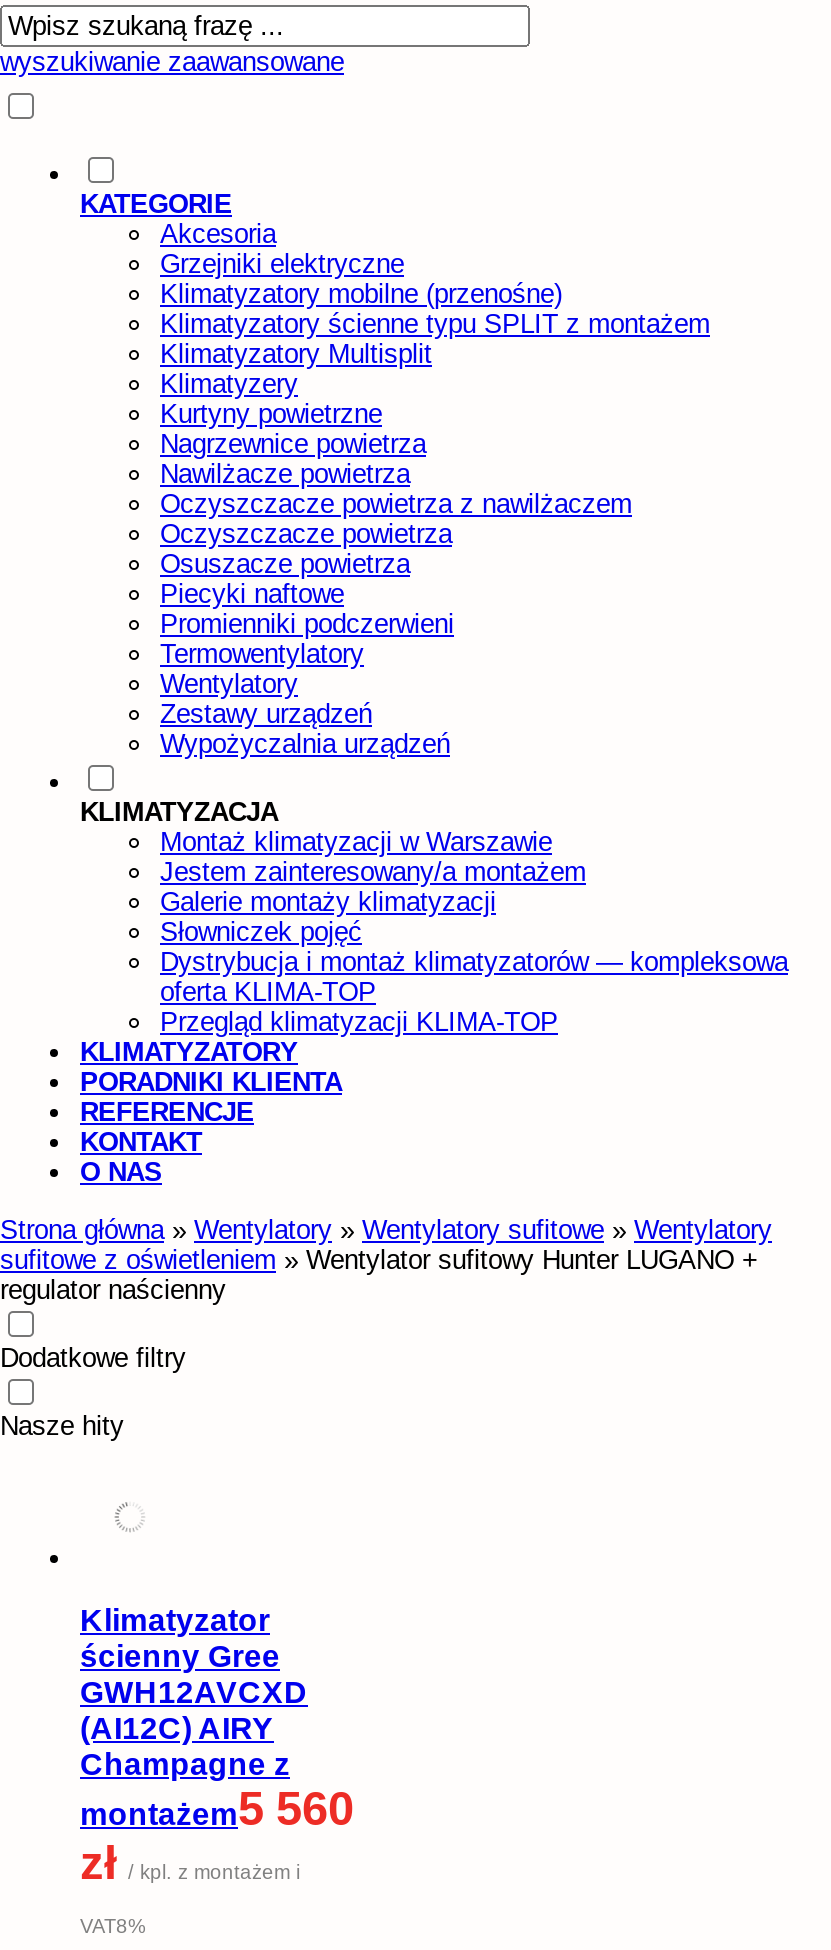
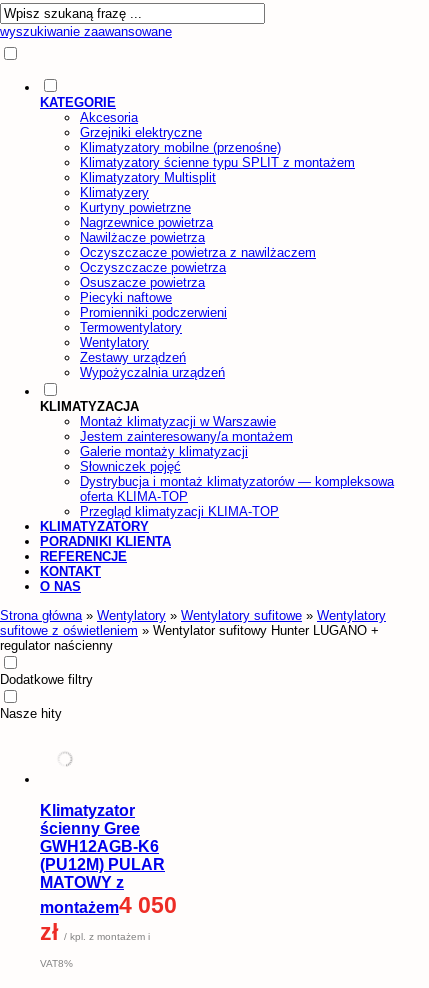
[80,1676,354,1836] GWH12AVCXD | (AI12C) AIRY | Champagne z | montażem5 560 -> [40,838,177,918] GWH12AGB-K6 | (PU12M) PULAR | MATOWY z | montażem4 050

